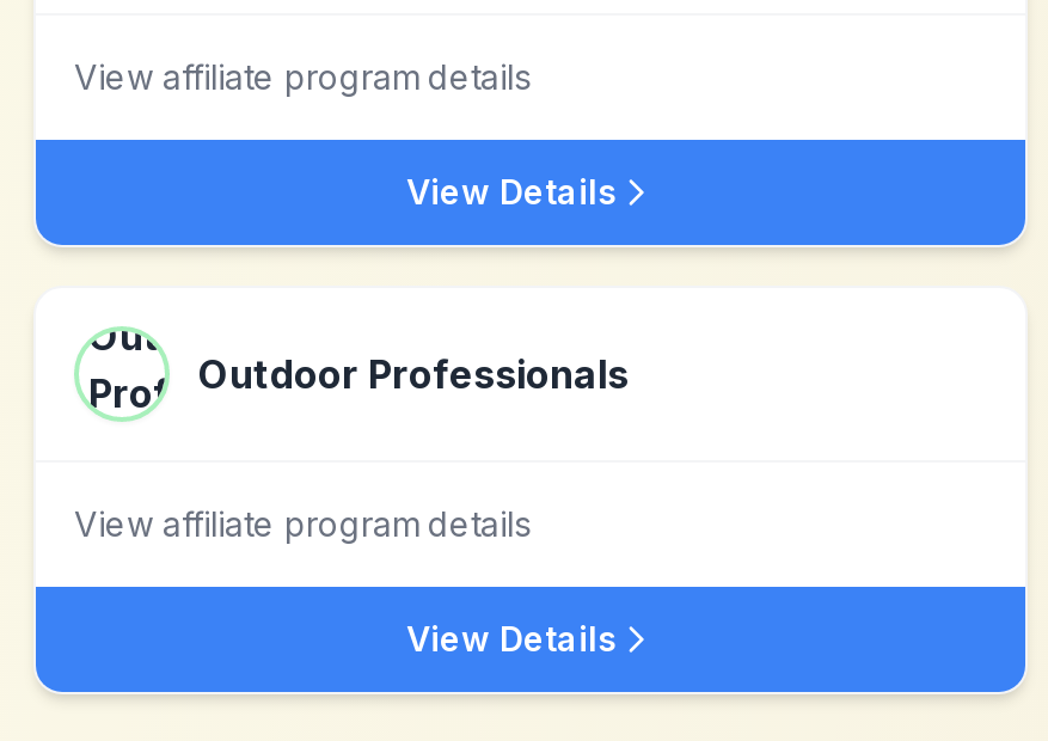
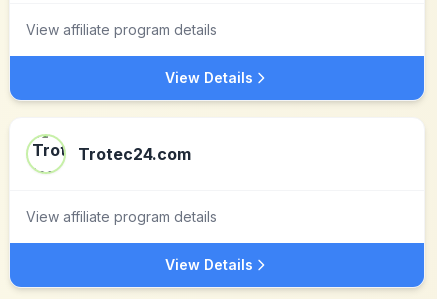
[86,329,629,410] [image] | Outdoor Professionals -> [32,135,191,173] [image] | Trotec24.com

